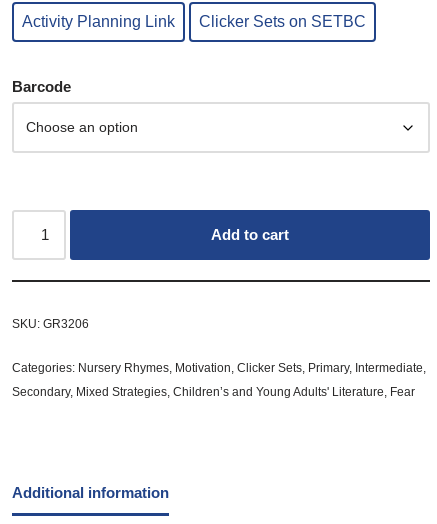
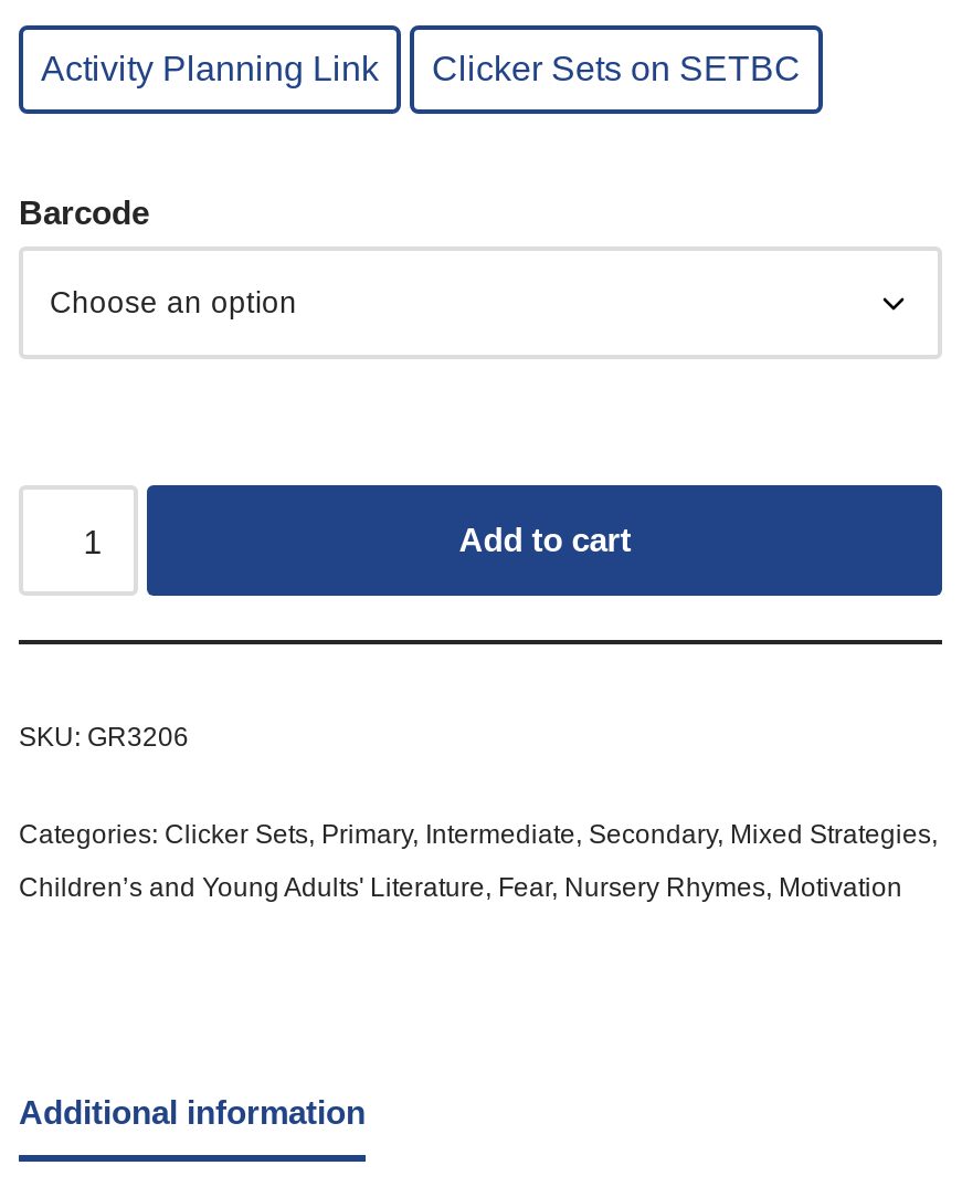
[12,361,426,375] Categories: Nursery Rhymes, Motivation, Clicker Sets, Primary, Intermediate, -> [19,819,938,850] Categories: Clicker Sets, Primary, Intermediate, Secondary, Mixed Strategies,
[12,385,415,399] Secondary, Mixed Strategies, Children’s and Young Adults' Literature, Fear -> [19,872,902,903] Children’s and Young Adults' Literature, Fear, Nursery Rhymes, Motivation

